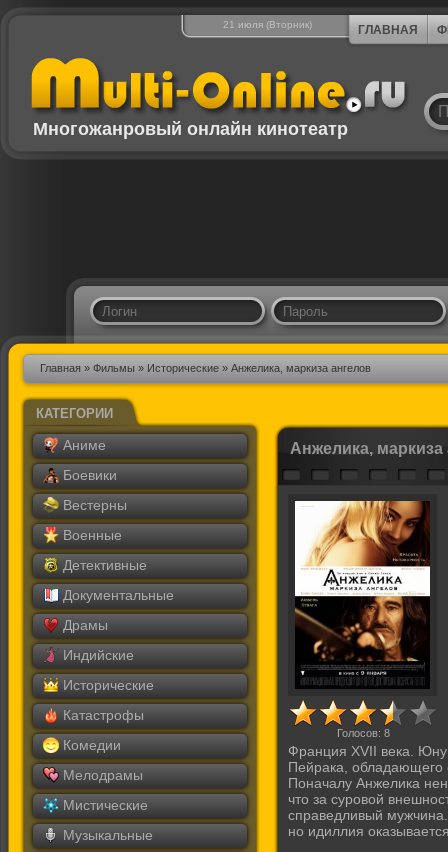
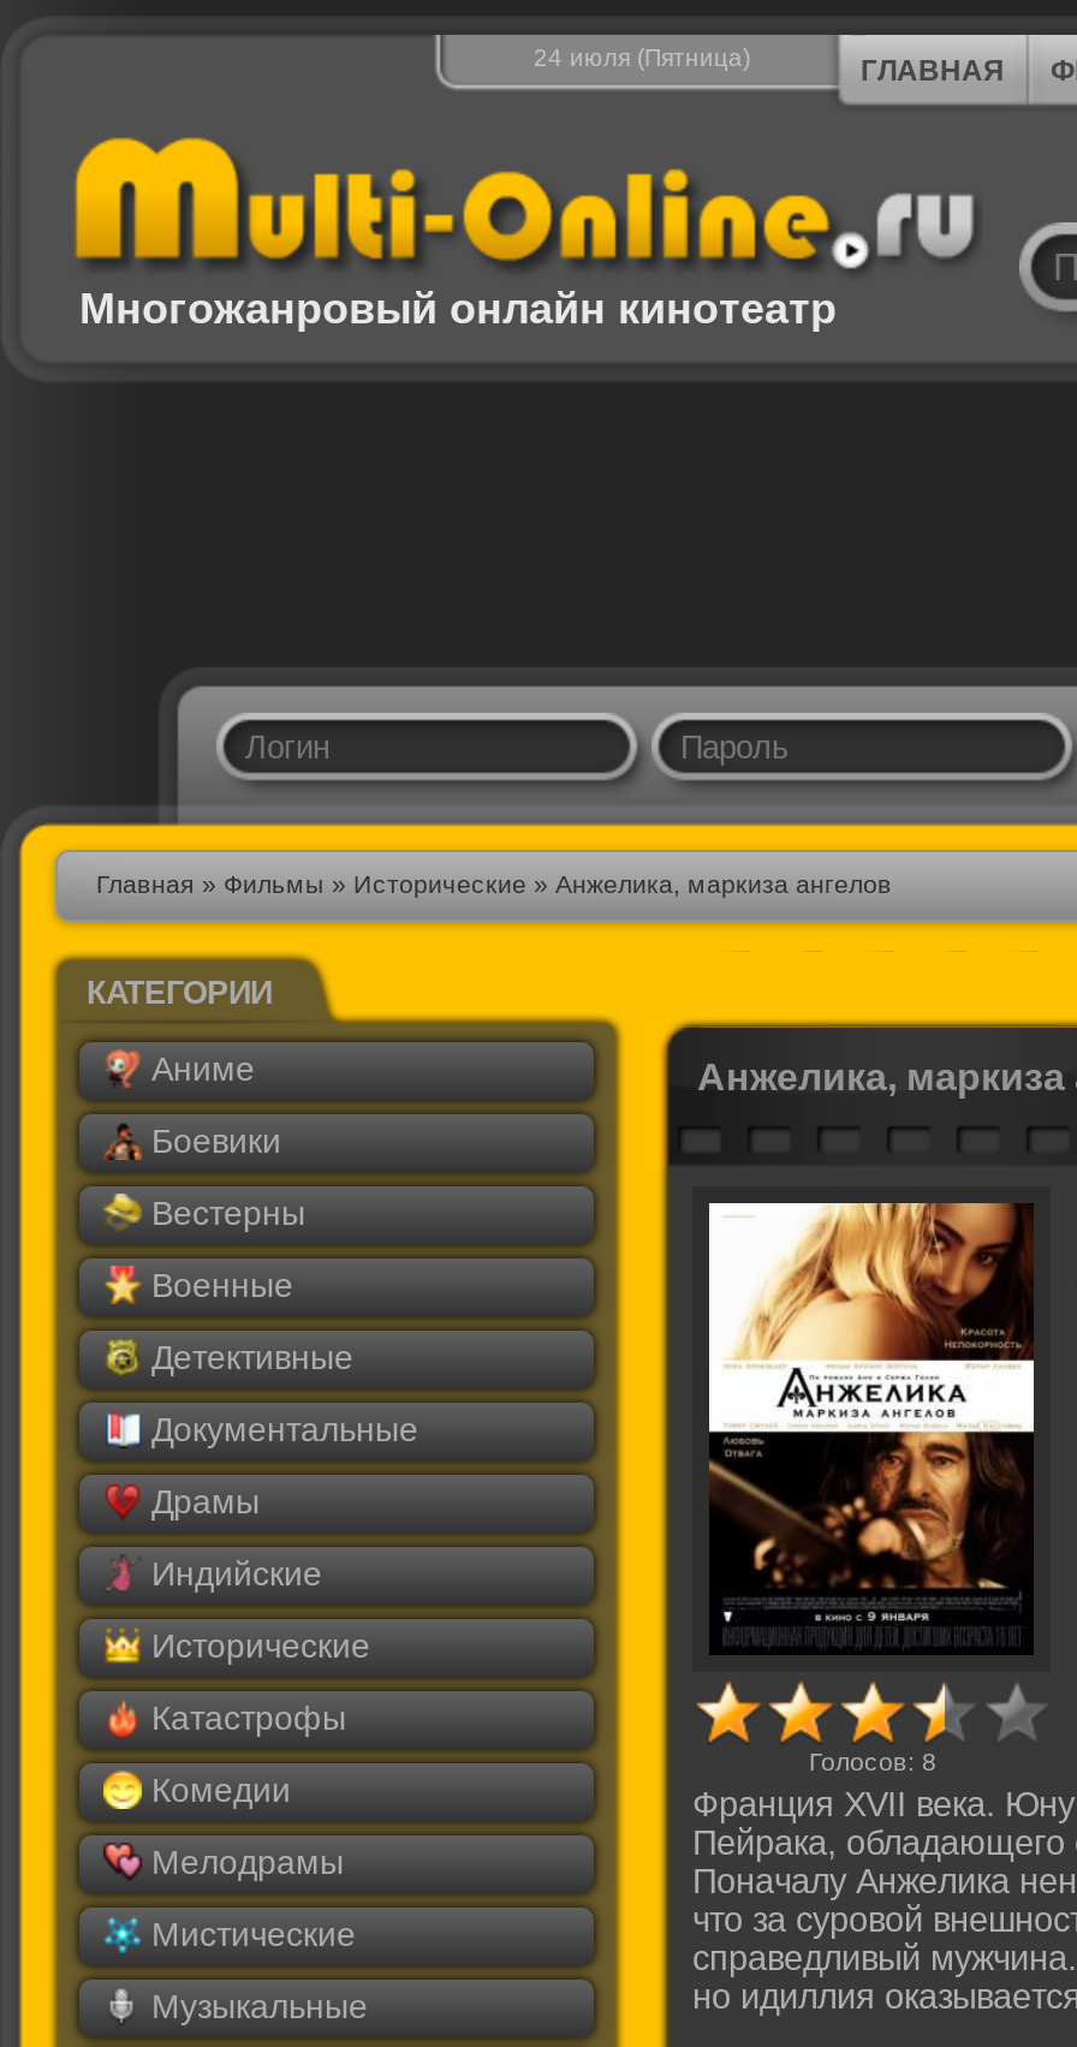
[222,19,311,30] 21 июля (Вторник) -> [534,44,750,71] 24 июля (Пятница)

